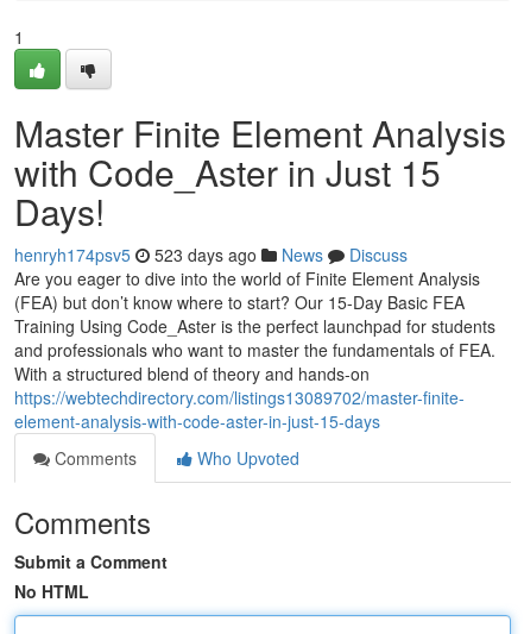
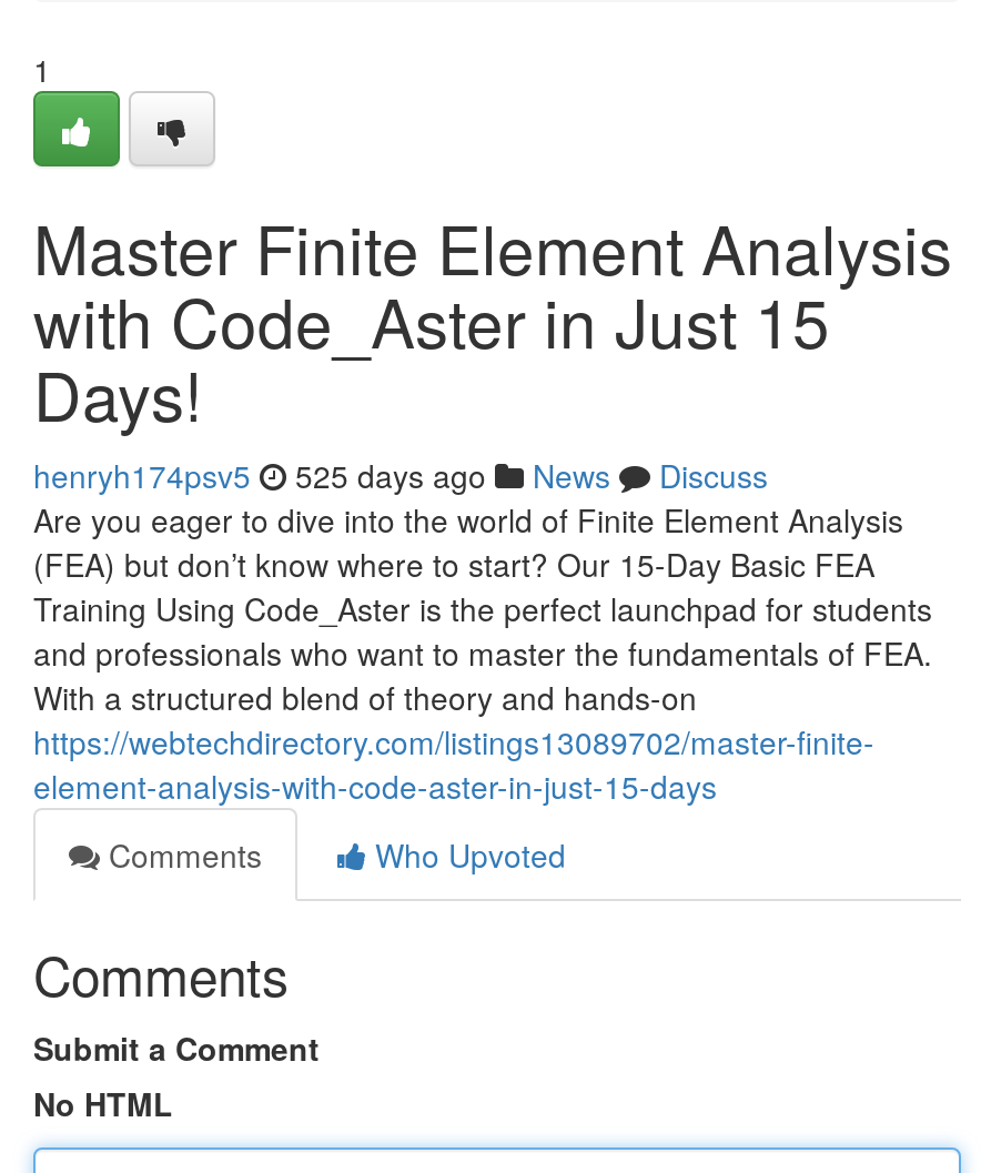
[14,243,408,266] henryh174psv5 523 days ago News Discuss -> [33,453,768,497] henryh174psv5 525 days ago News Discuss

